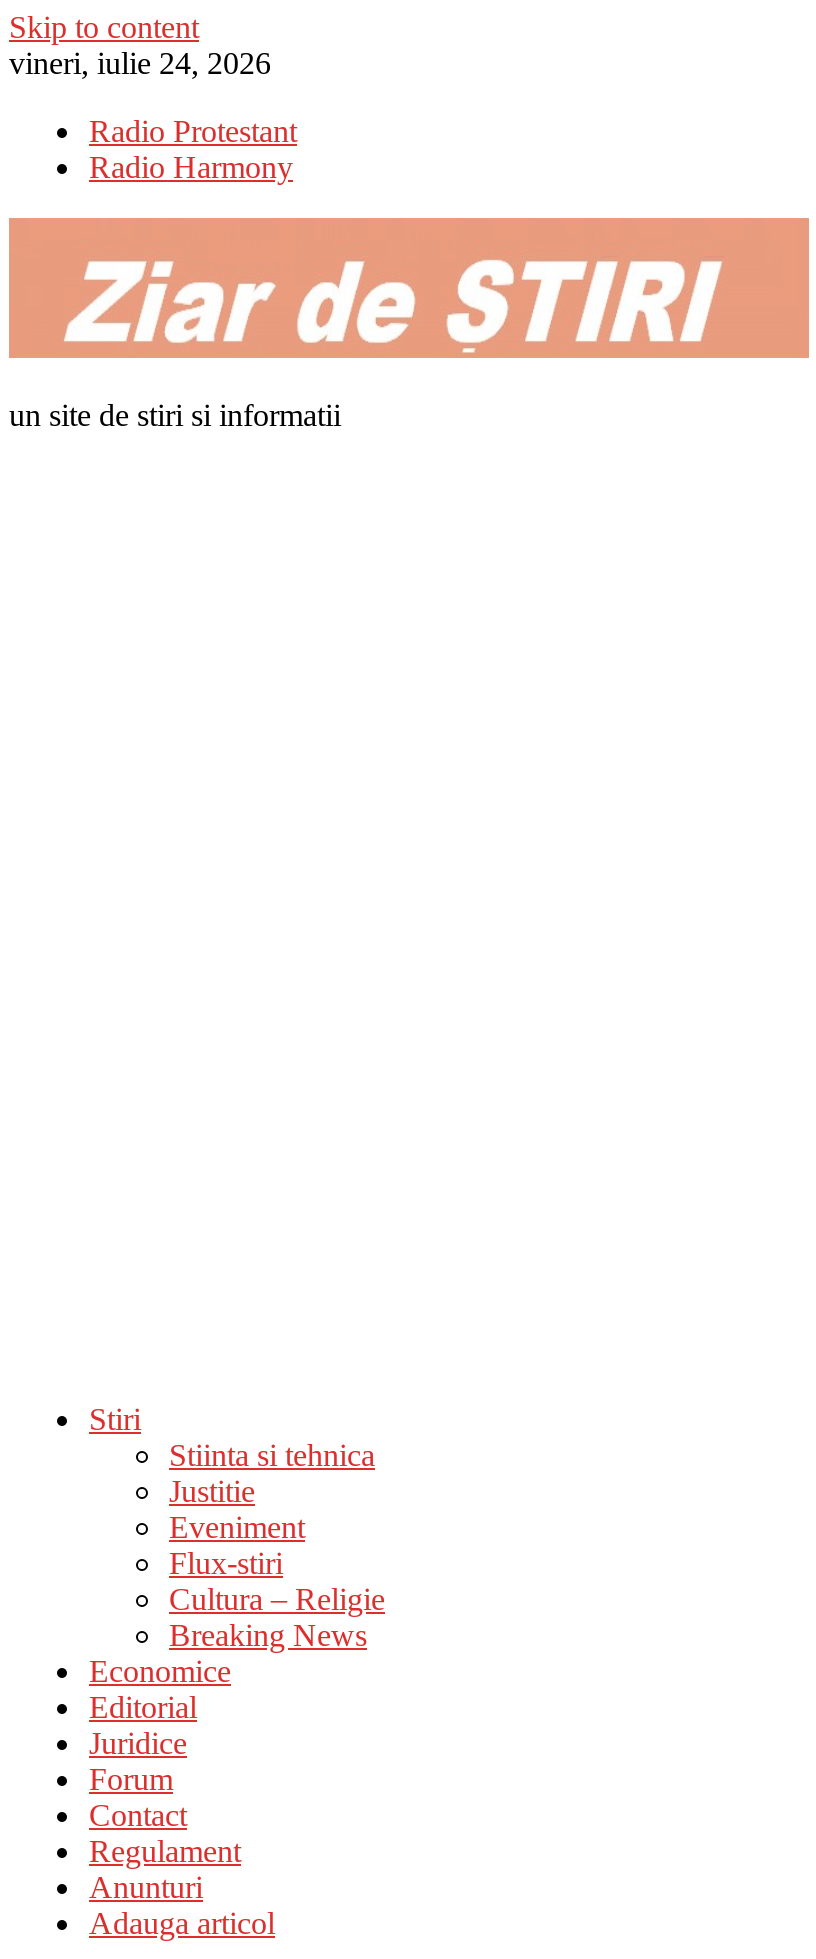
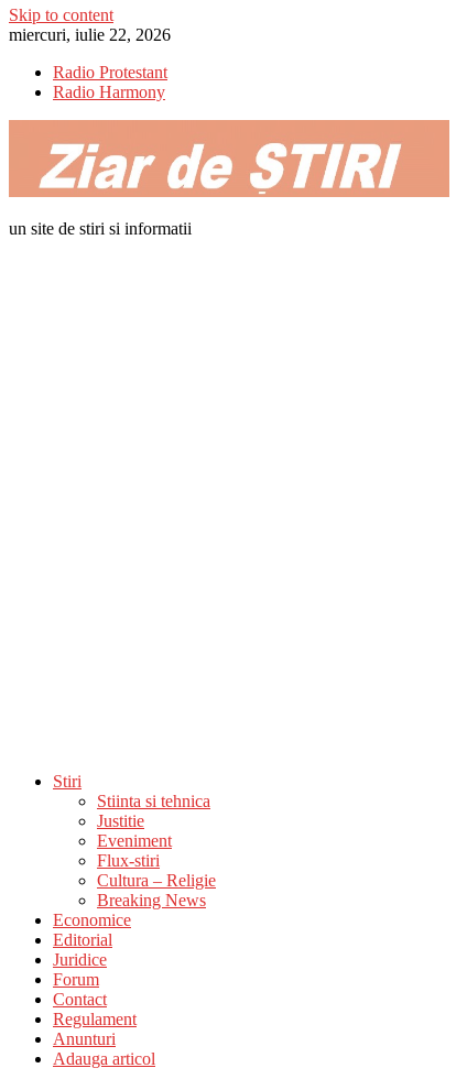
[9,46,271,80] vineri, iulie 24, 2026 -> [9,25,171,44] miercuri, iulie 22, 2026

